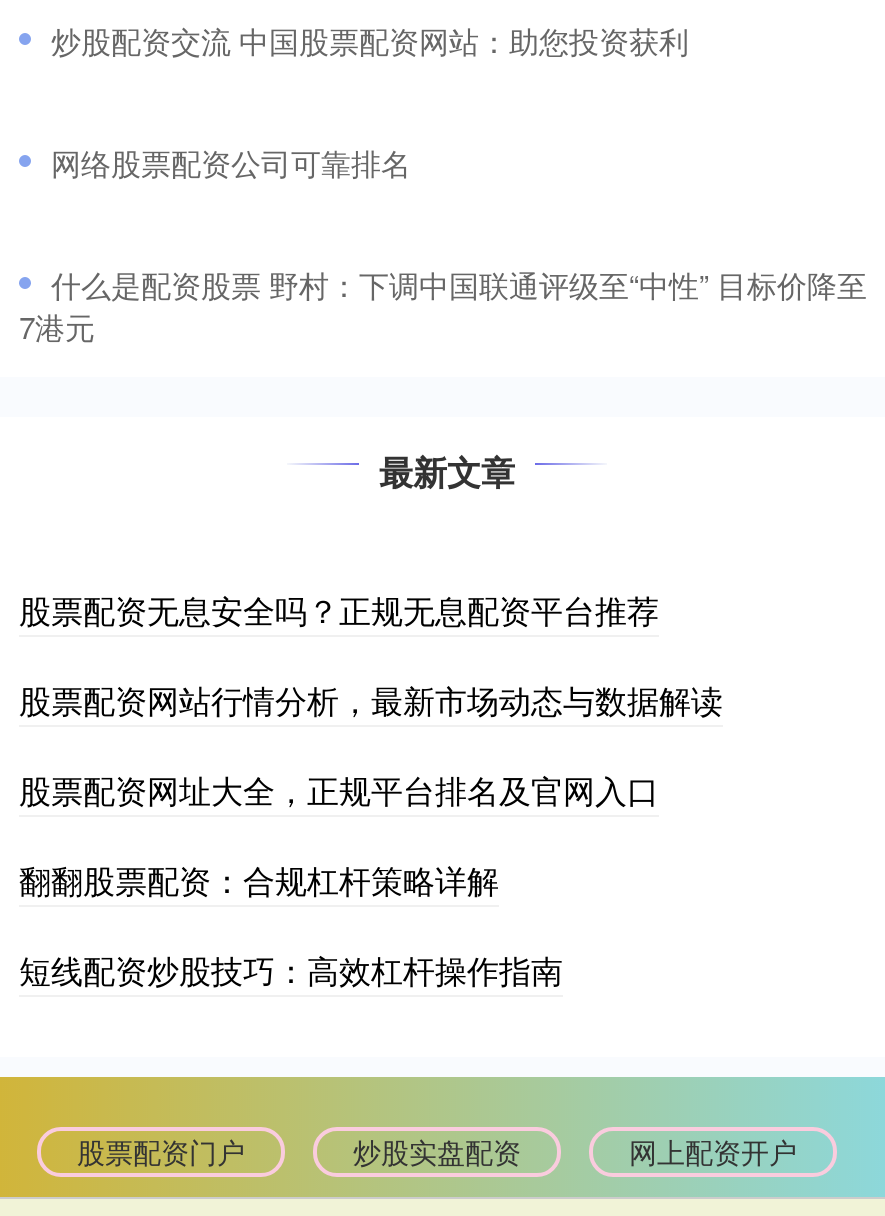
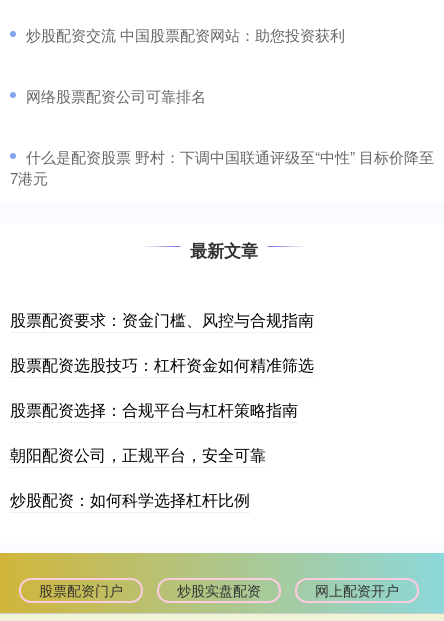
[19,587,659,633] 股票配资无息安全吗？正规无息配资平台推荐 -> [10,308,314,331] 股票配资要求：资金门槛、风控与合规指南
[19,677,723,723] 股票配资网站行情分析，最新市场动态与数据解读 -> [10,353,314,376] 股票配资选股技巧：杠杆资金如何精准筛选
[19,767,659,813] 股票配资网址大全，正规平台排名及官网入口 -> [10,398,298,421] 股票配资选择：合规平台与杠杆策略指南
[19,857,499,903] 翻翻股票配资：合规杠杆策略详解 -> [10,443,266,466] 朝阳配资公司，正规平台，安全可靠
[19,947,563,993] 短线配资炒股技巧：高效杠杆操作指南 -> [10,488,250,511] 炒股配资：如何科学选择杠杆比例

